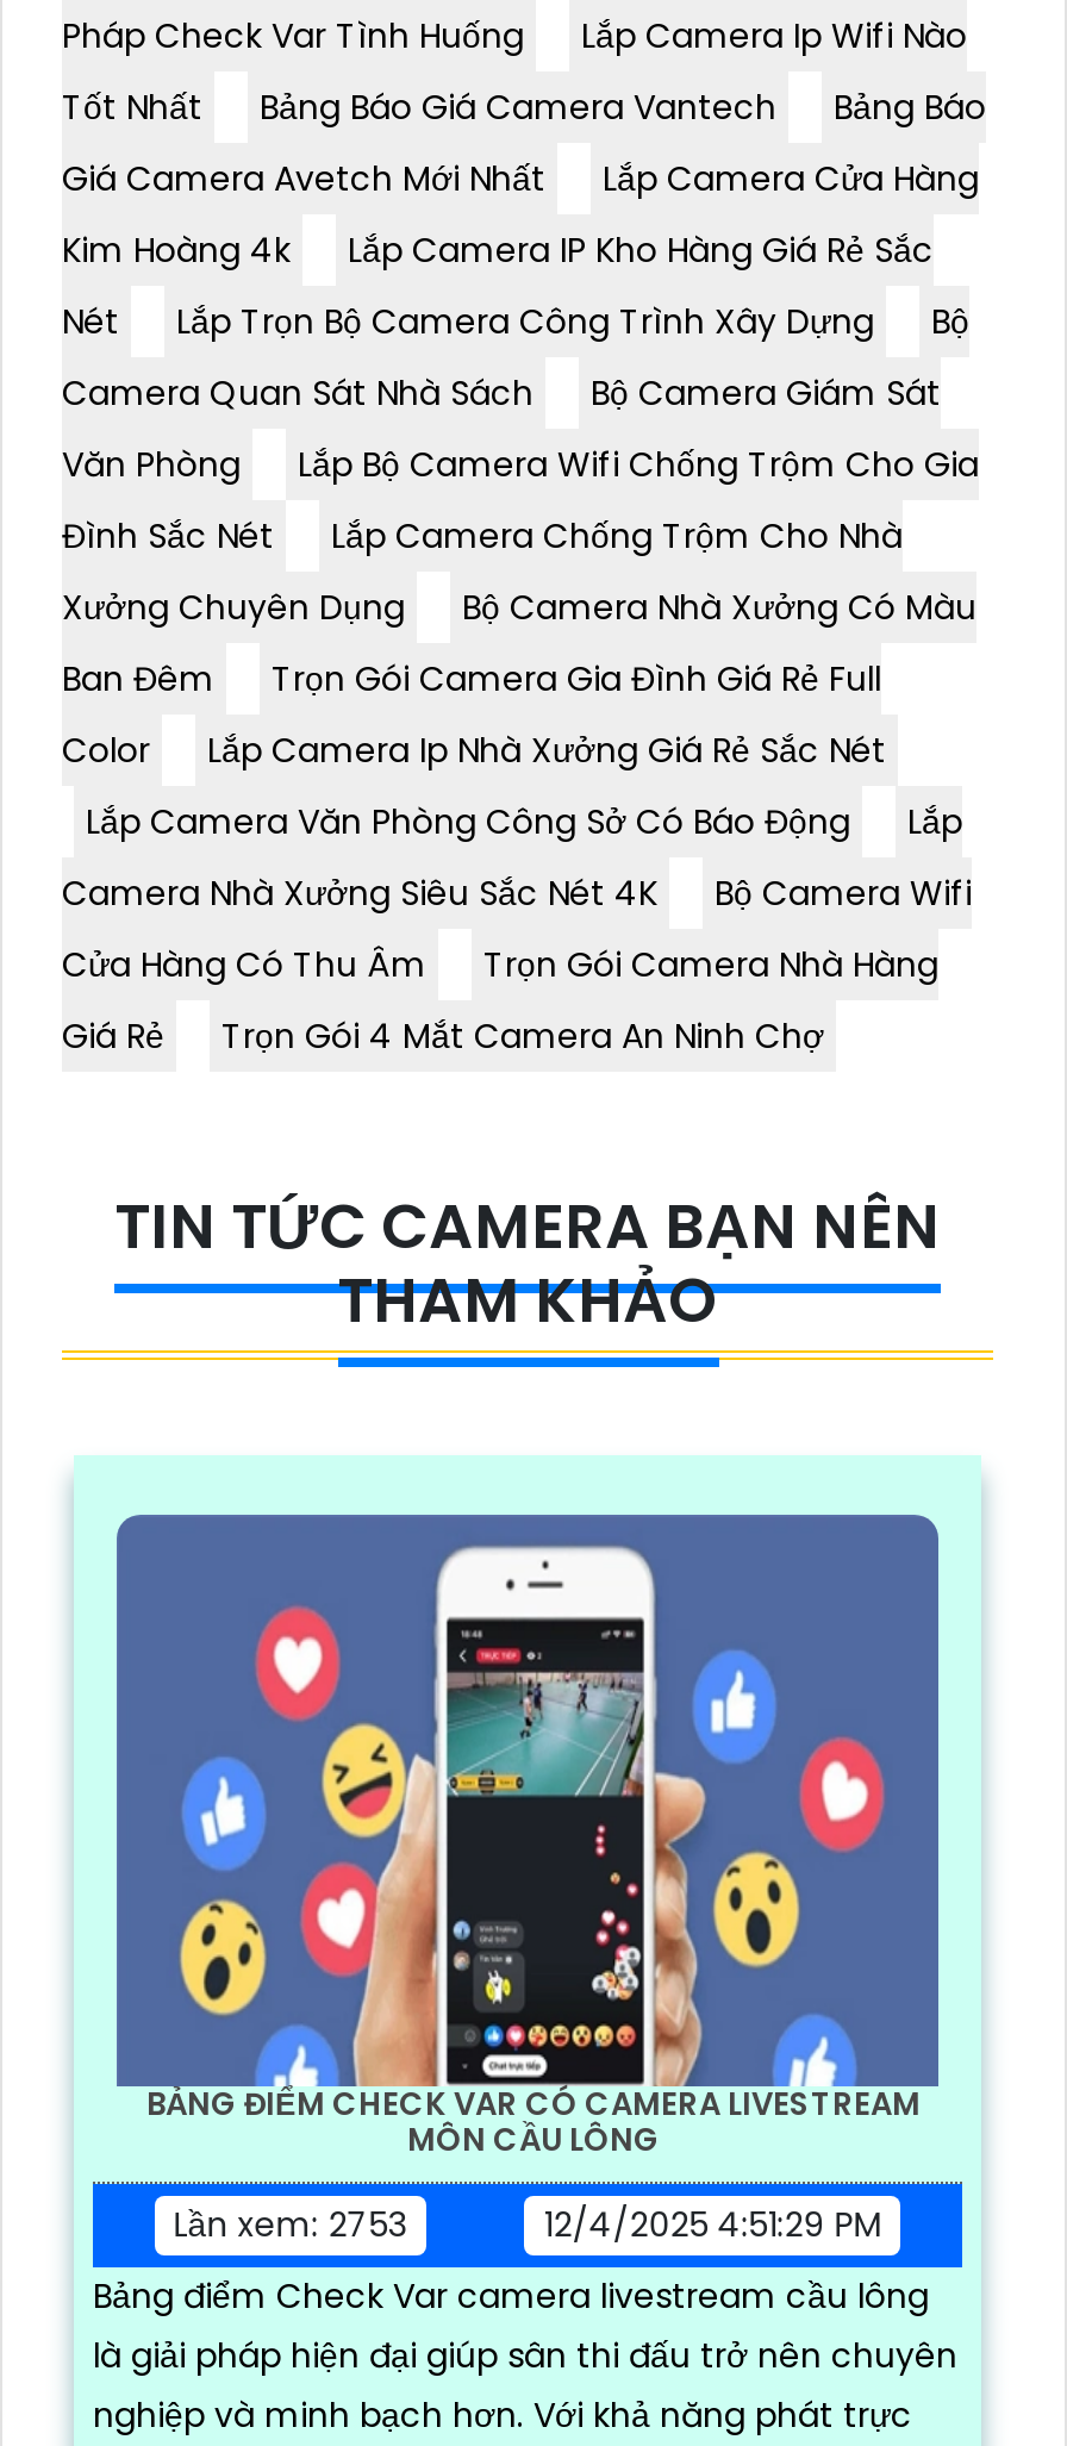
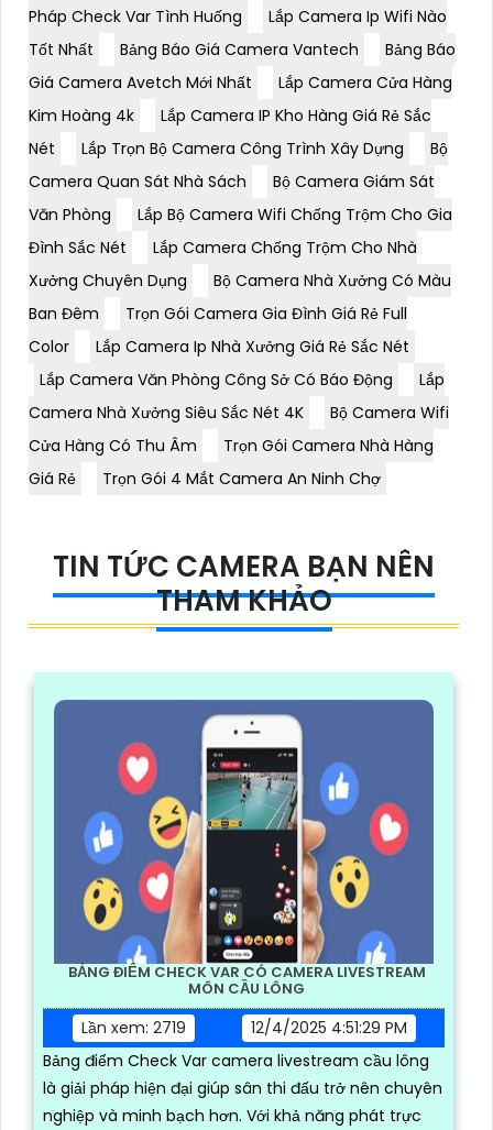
[173,2202,407,2249] Lần xem: 2753 -> [81,1017,185,1039] Lần xem: 2719

